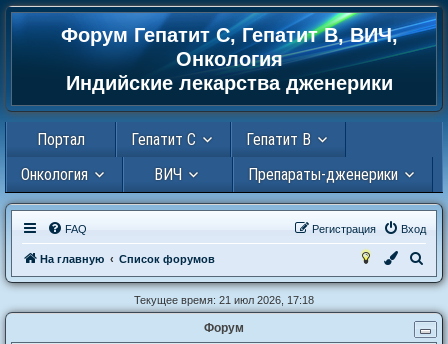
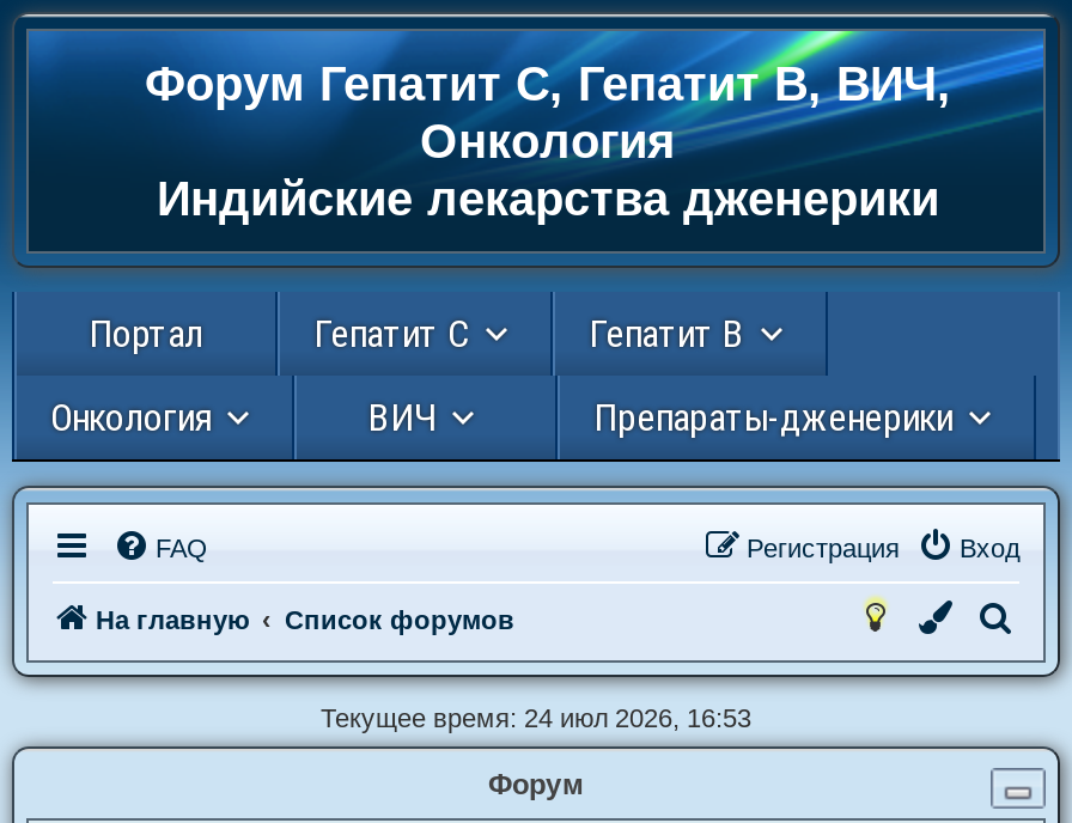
[134,294,314,306] Текущее время: 21 июл 2026, 17:18 -> [321,703,751,732] Текущее время: 24 июл 2026, 16:53

